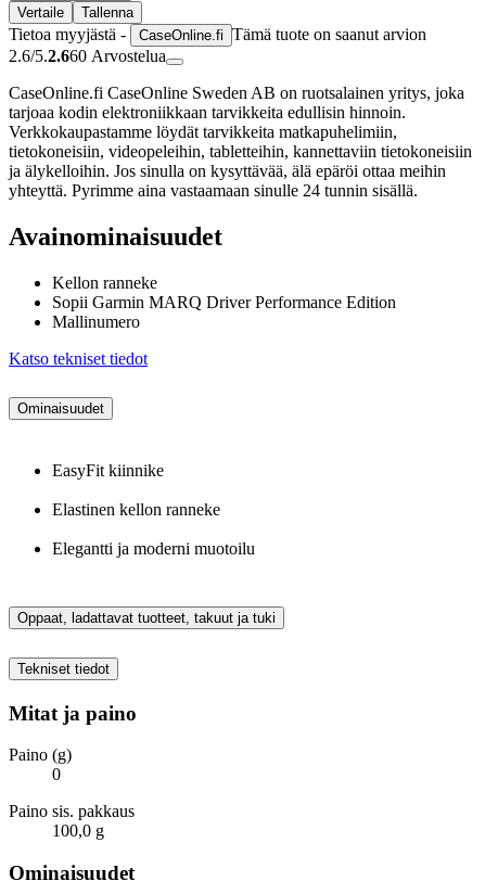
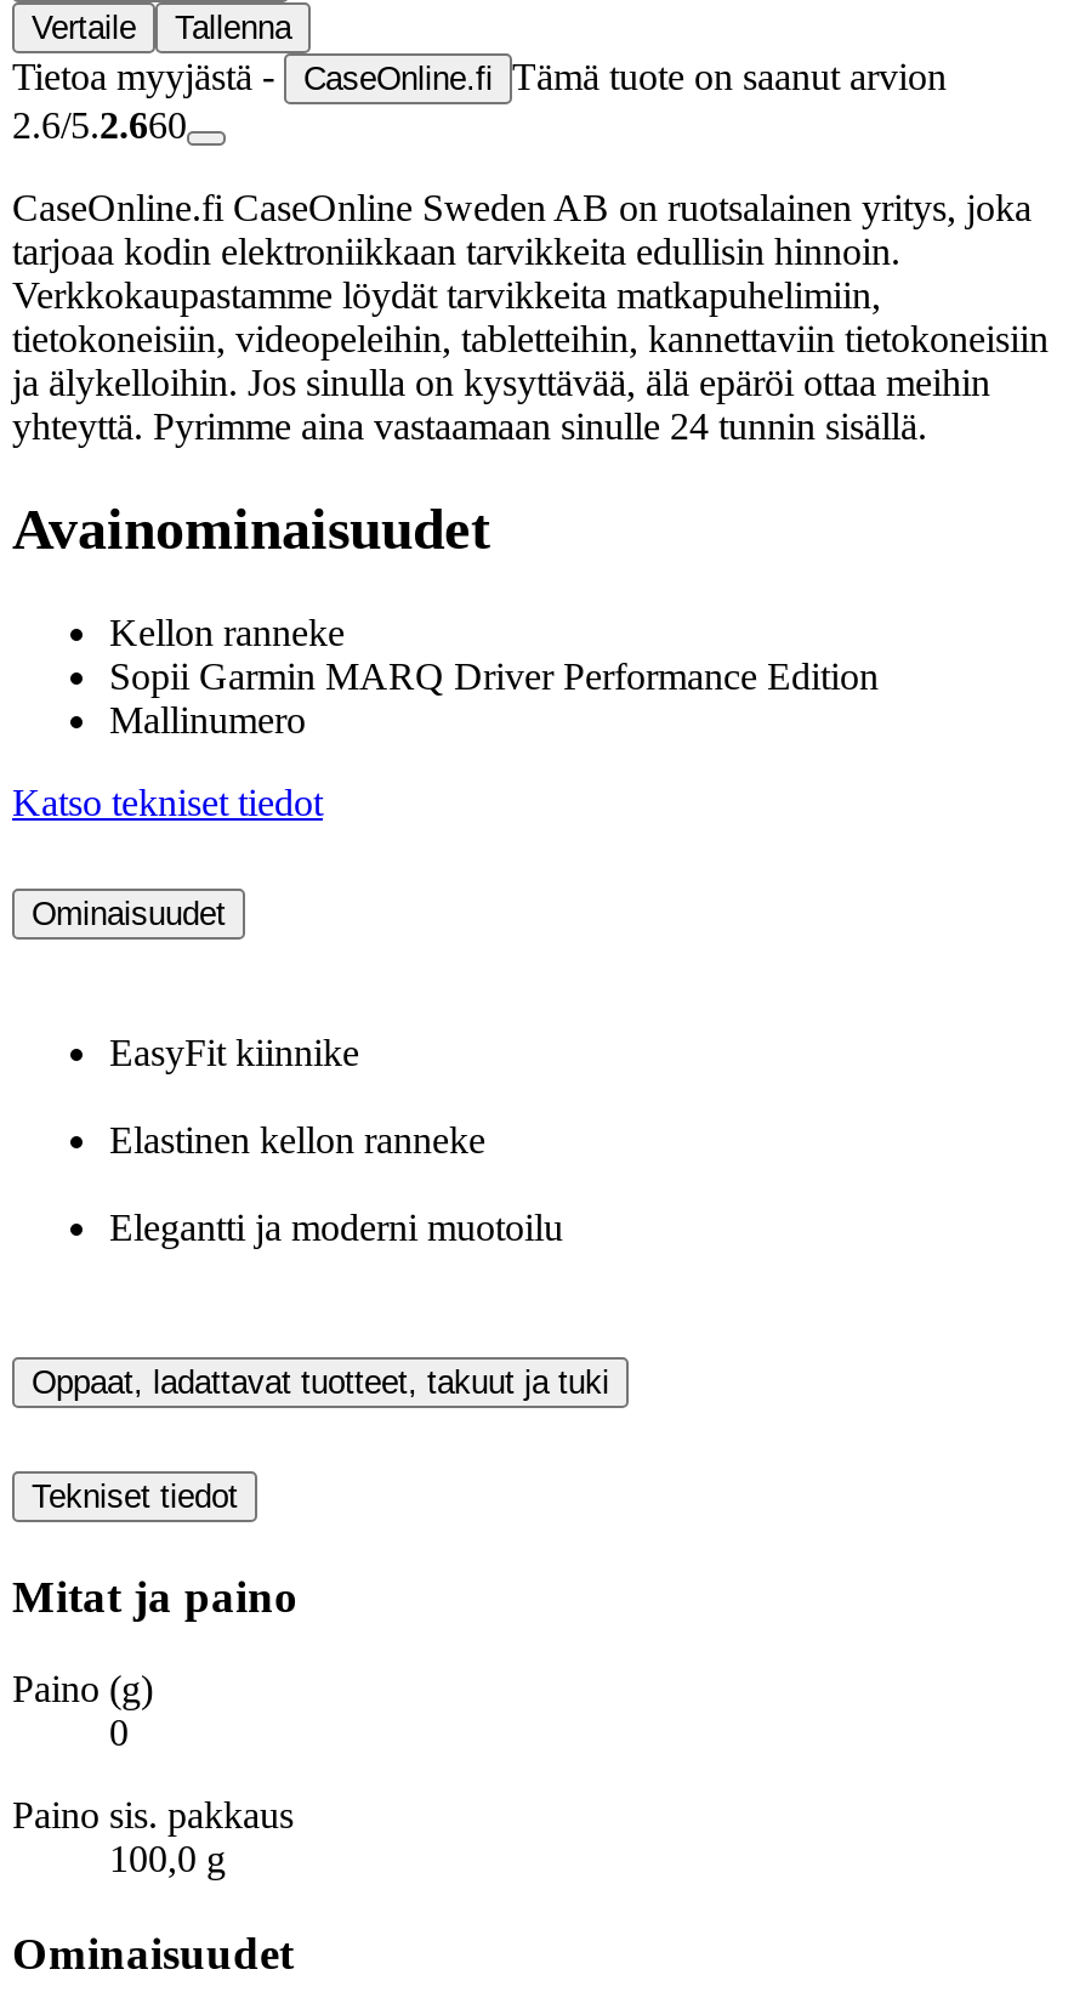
[9,47,166,65] 2.6/5.2.660 Arvostelua -> [12,105,187,146] 2.6/5.2.660

